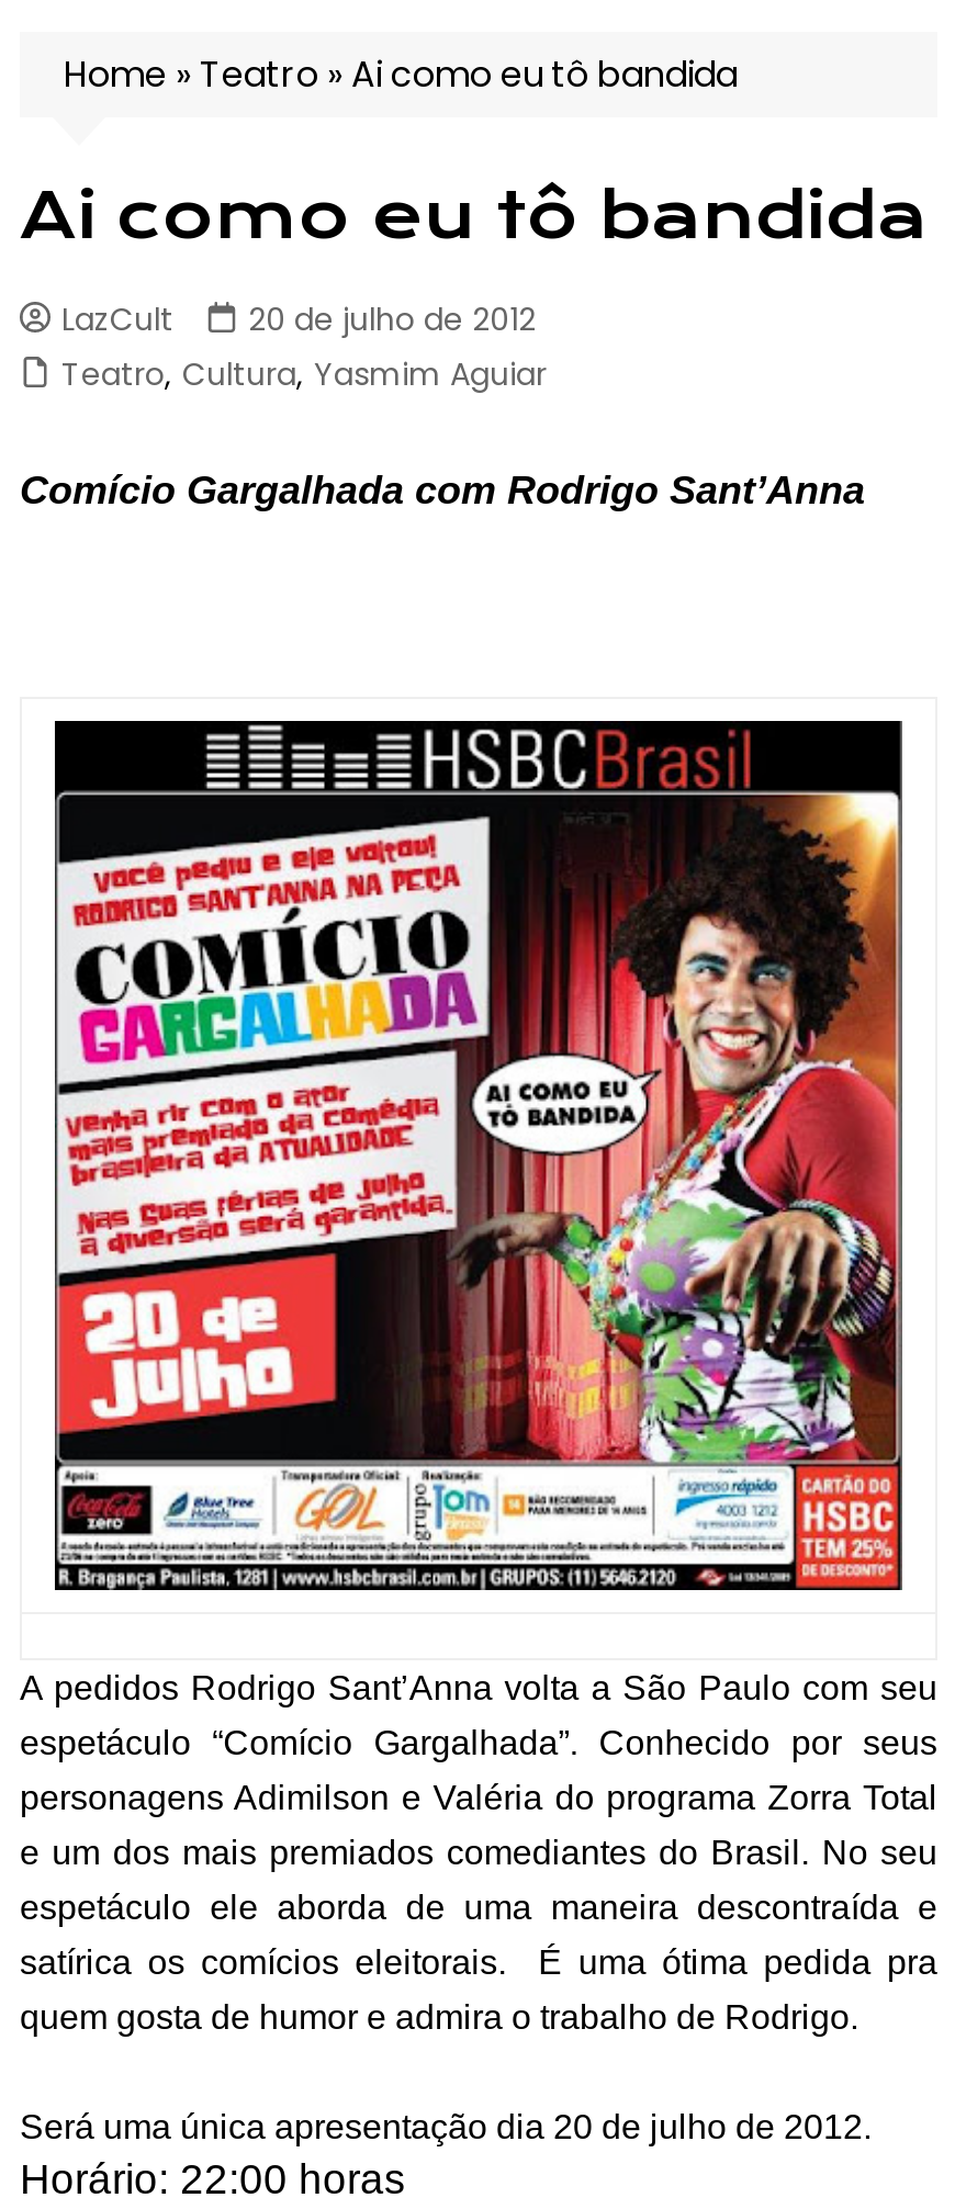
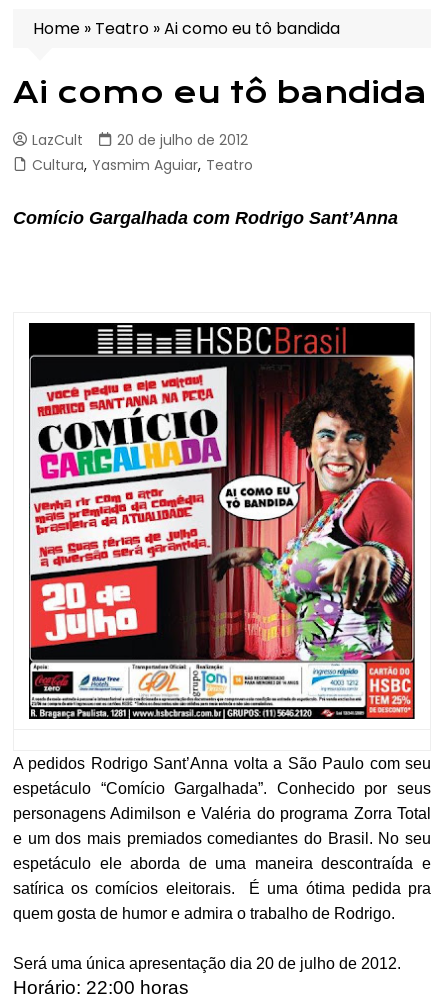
[61,352,547,396] Teatro, Cultura, Yasmim Aguiar -> [32,155,253,175] Cultura, Yasmim Aguiar, Teatro

